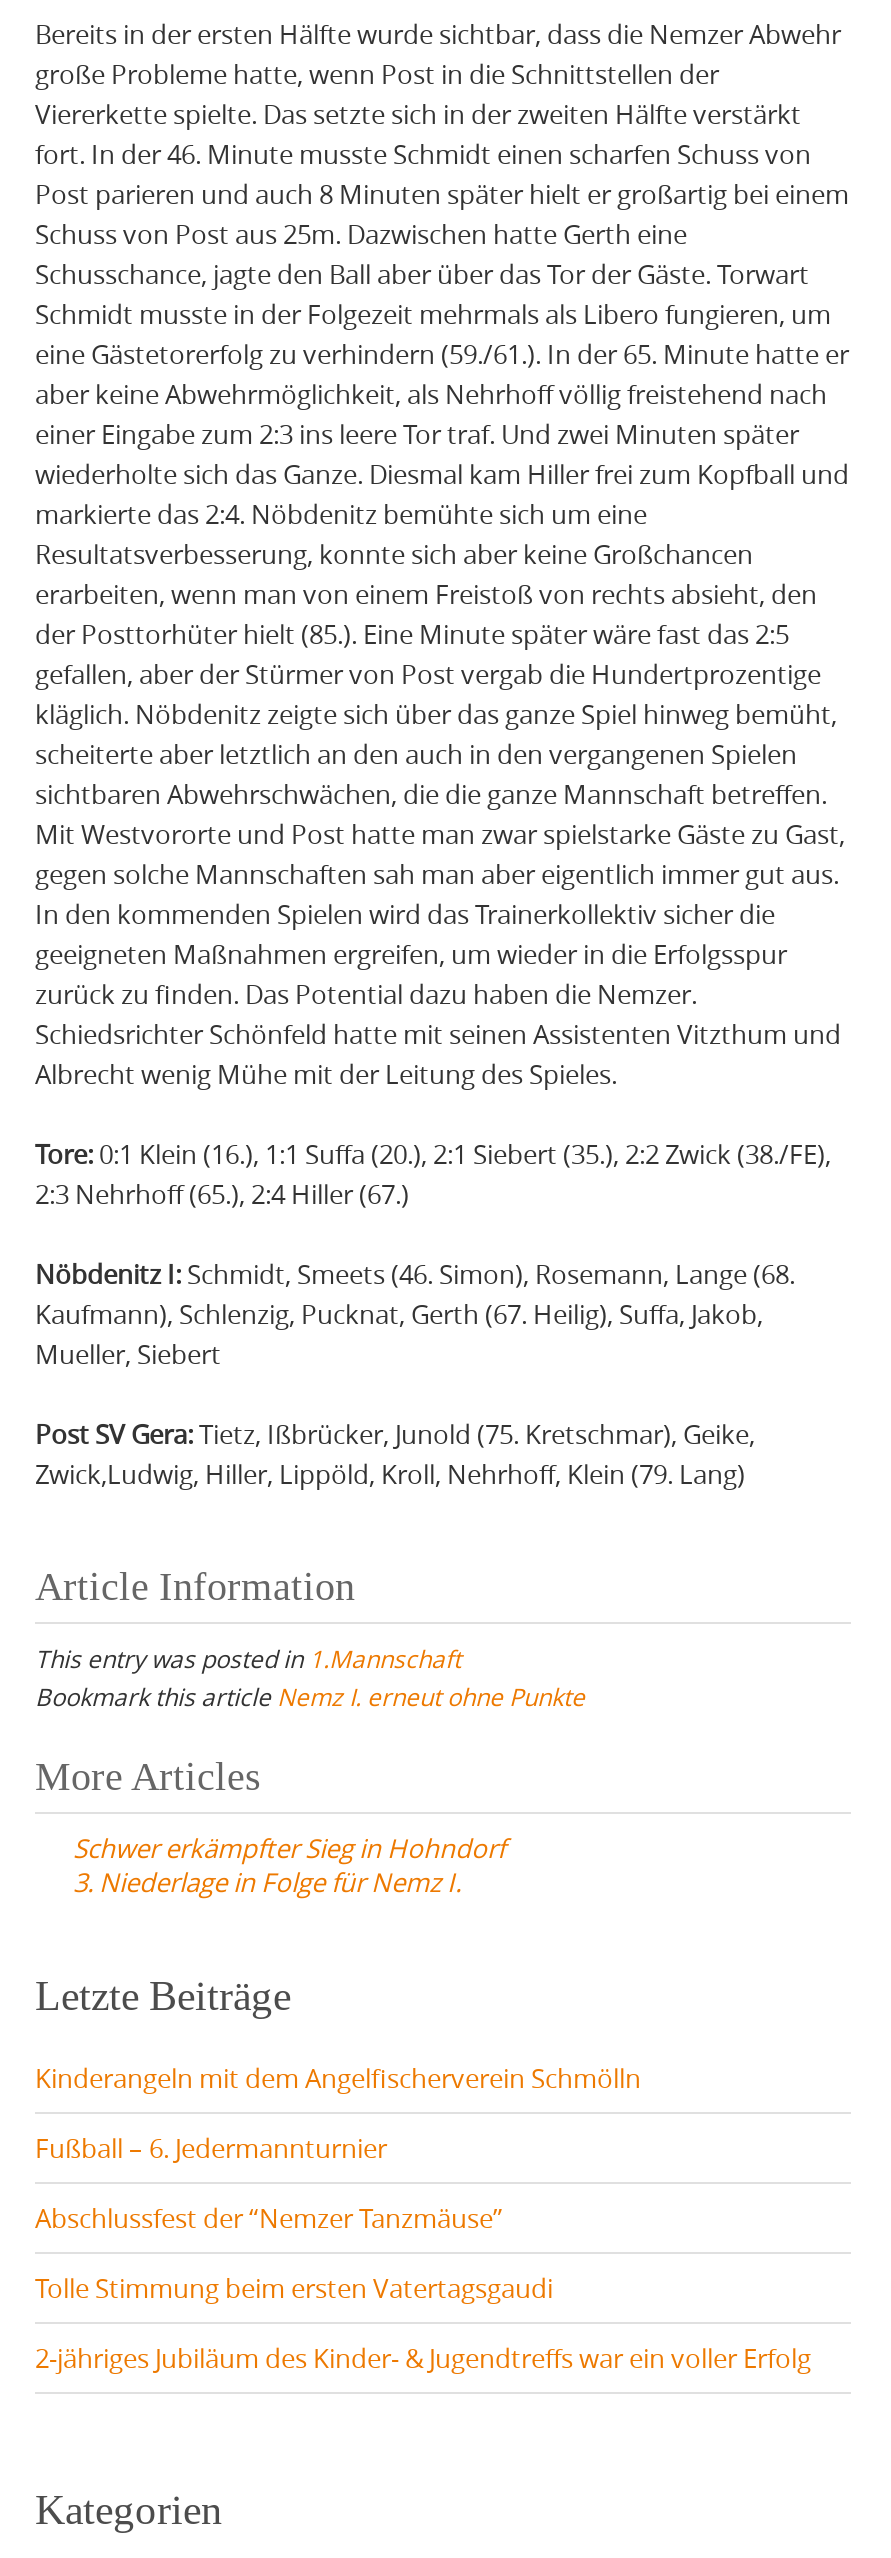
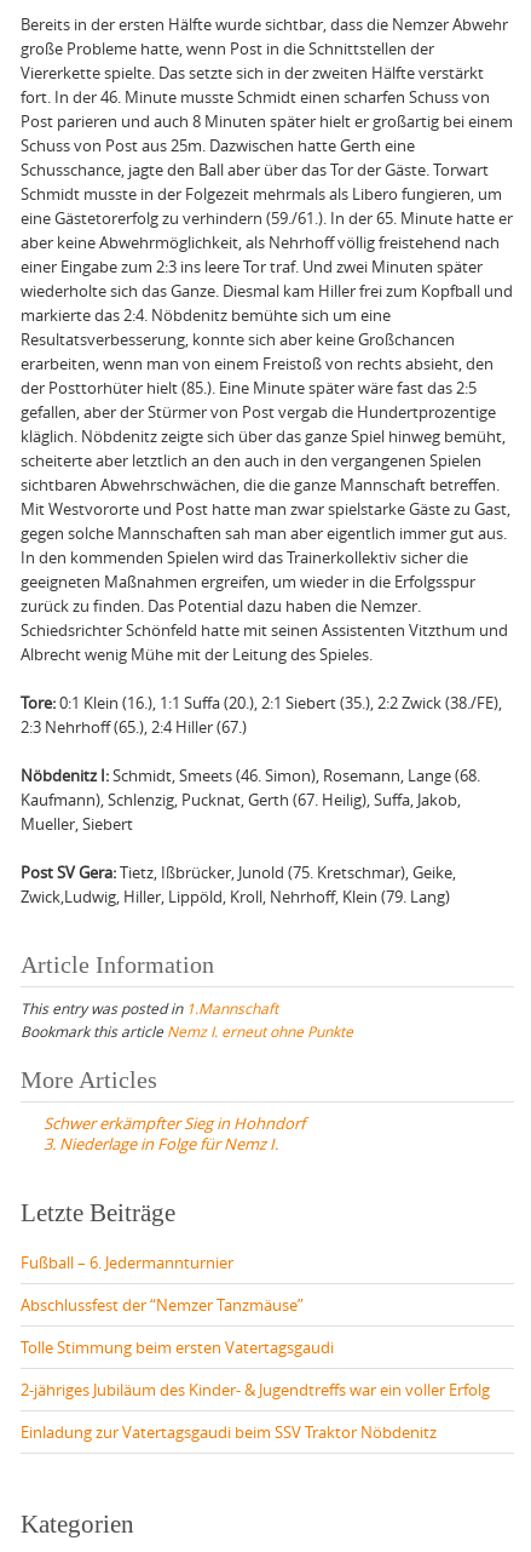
[35,2059,641,2095] Kinderangeln mit dem Angelfischerverein Schmölln -> none
moved [35,2129,811,2375] -> [21,1251,490,1400]: Fußball – 6. Jedermannturnier | Abschlussfest der “Nemzer Tanzmäuse” | Tolle Stimmung beim ersten Vatertagsgaudi | 2-jähriges Jubiläum des Kinder- & Jugendtreffs war ein voller Erfolg
none -> [21,1421,437,1442] Einladung zur Vatertagsgaudi beim SSV Traktor Nöbdenitz

